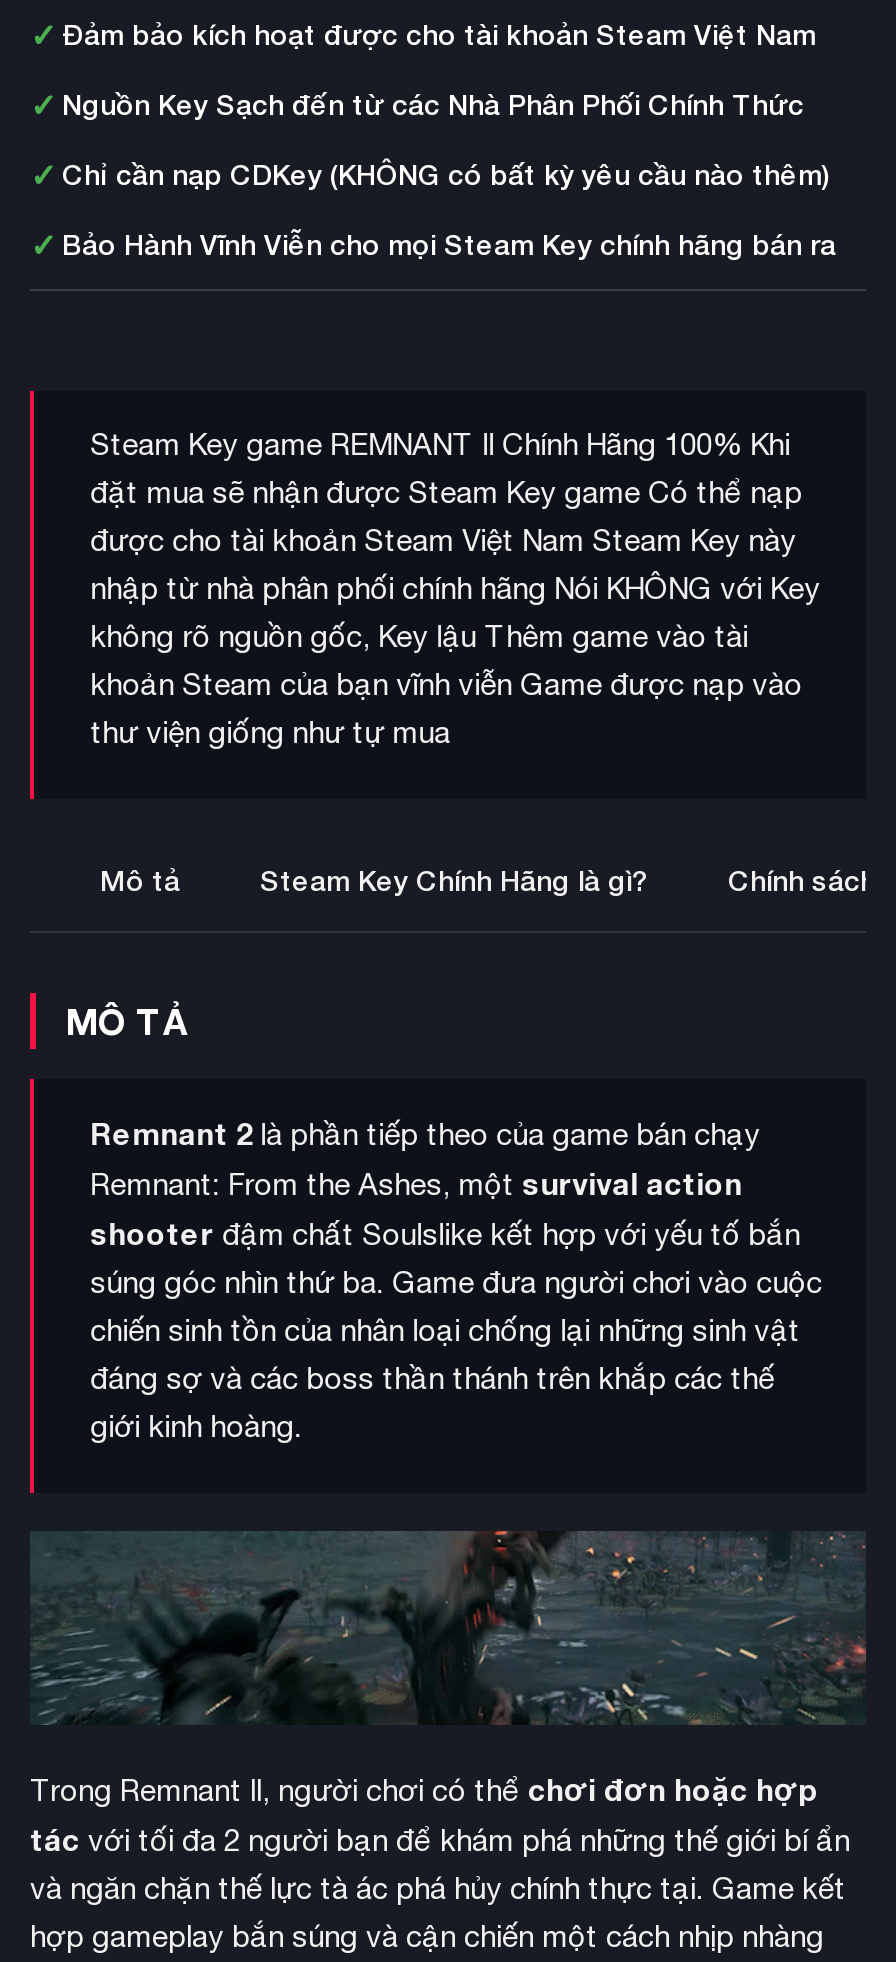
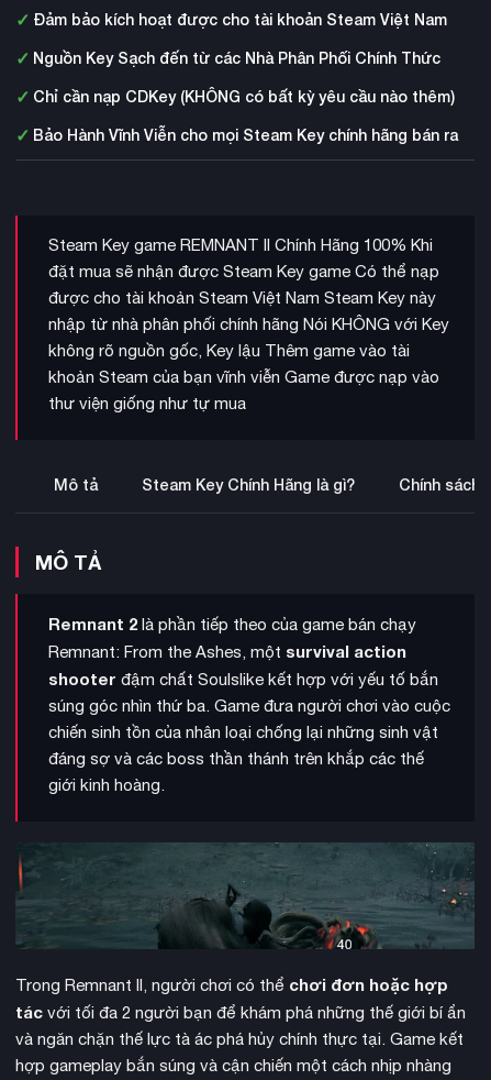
[30,1529,868,1725] [image] -> [16,842,475,950] [image]

